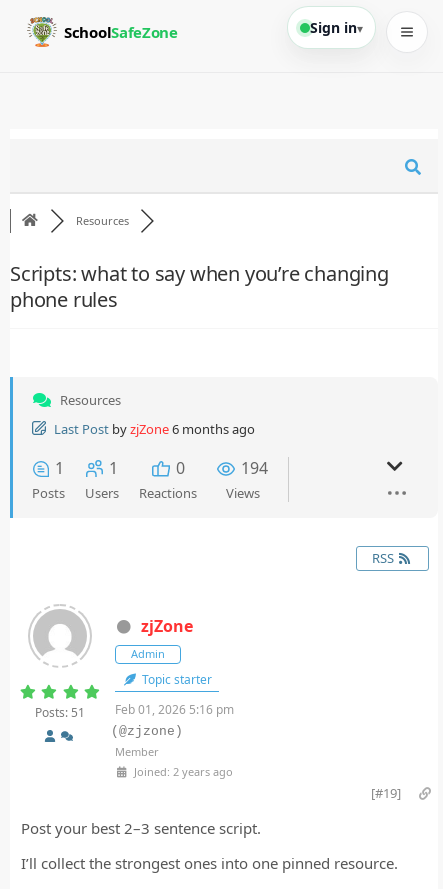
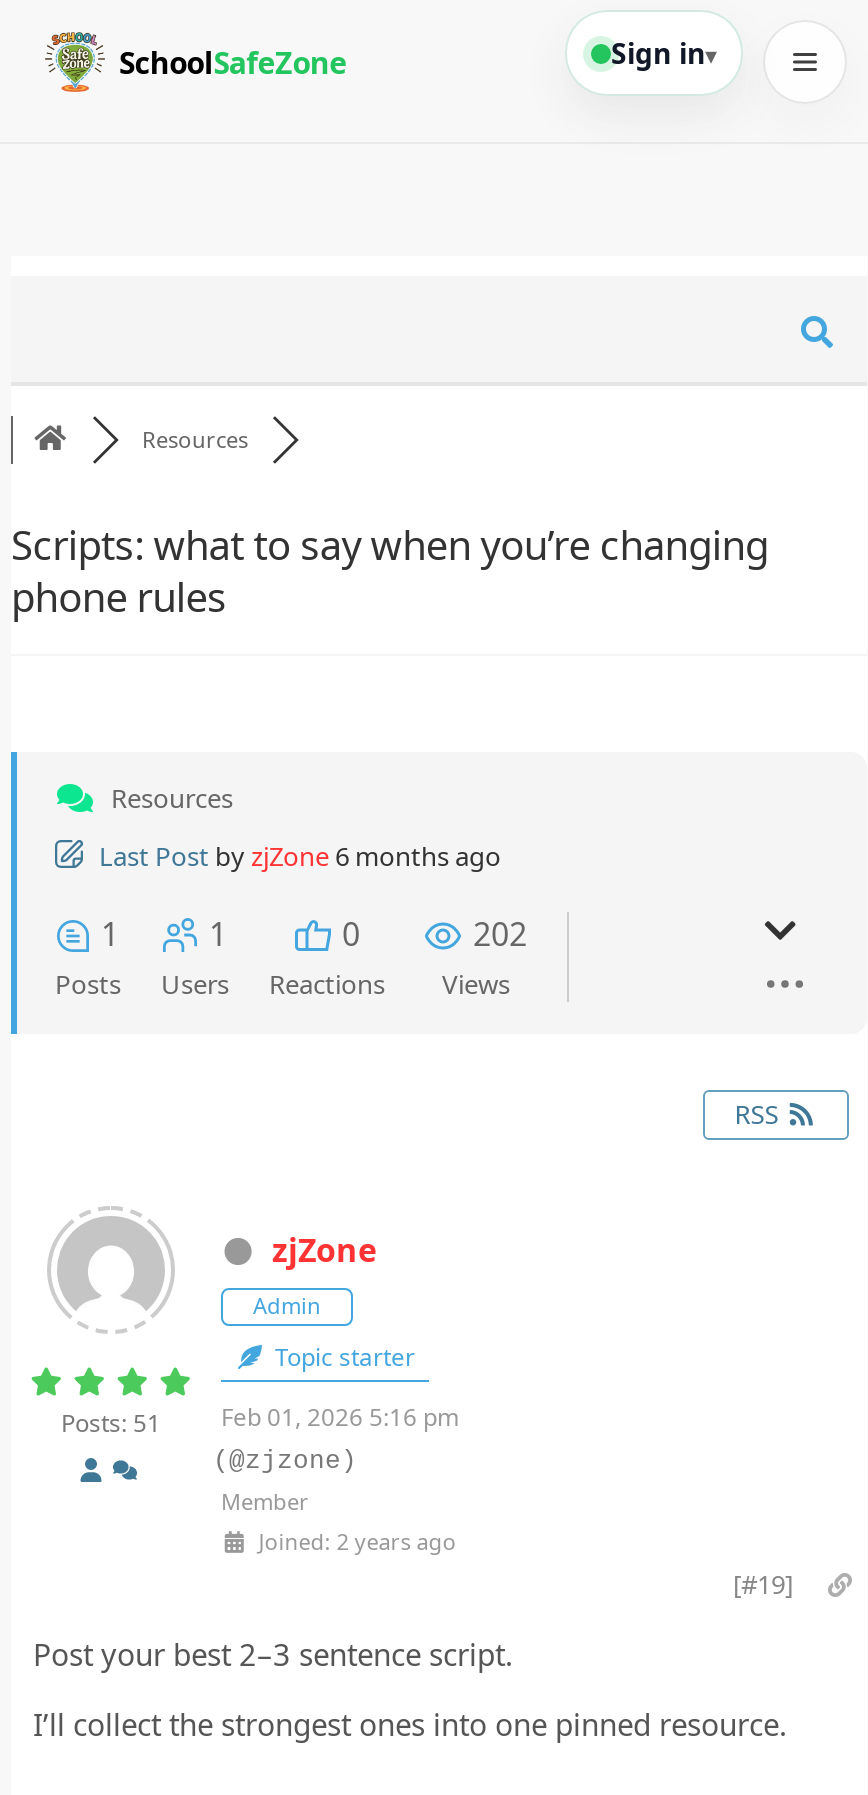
[241,457,268,479] 194 -> [473,912,527,956] 202

